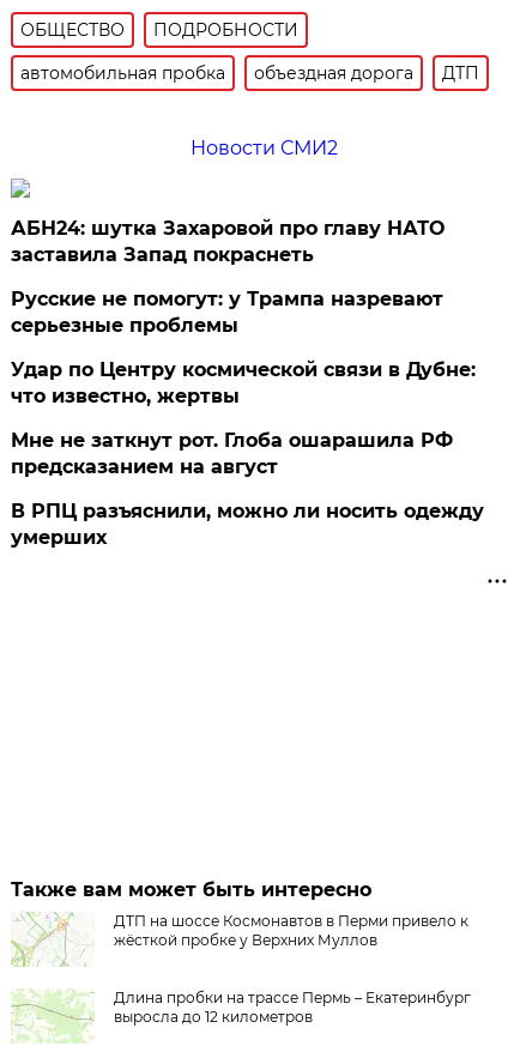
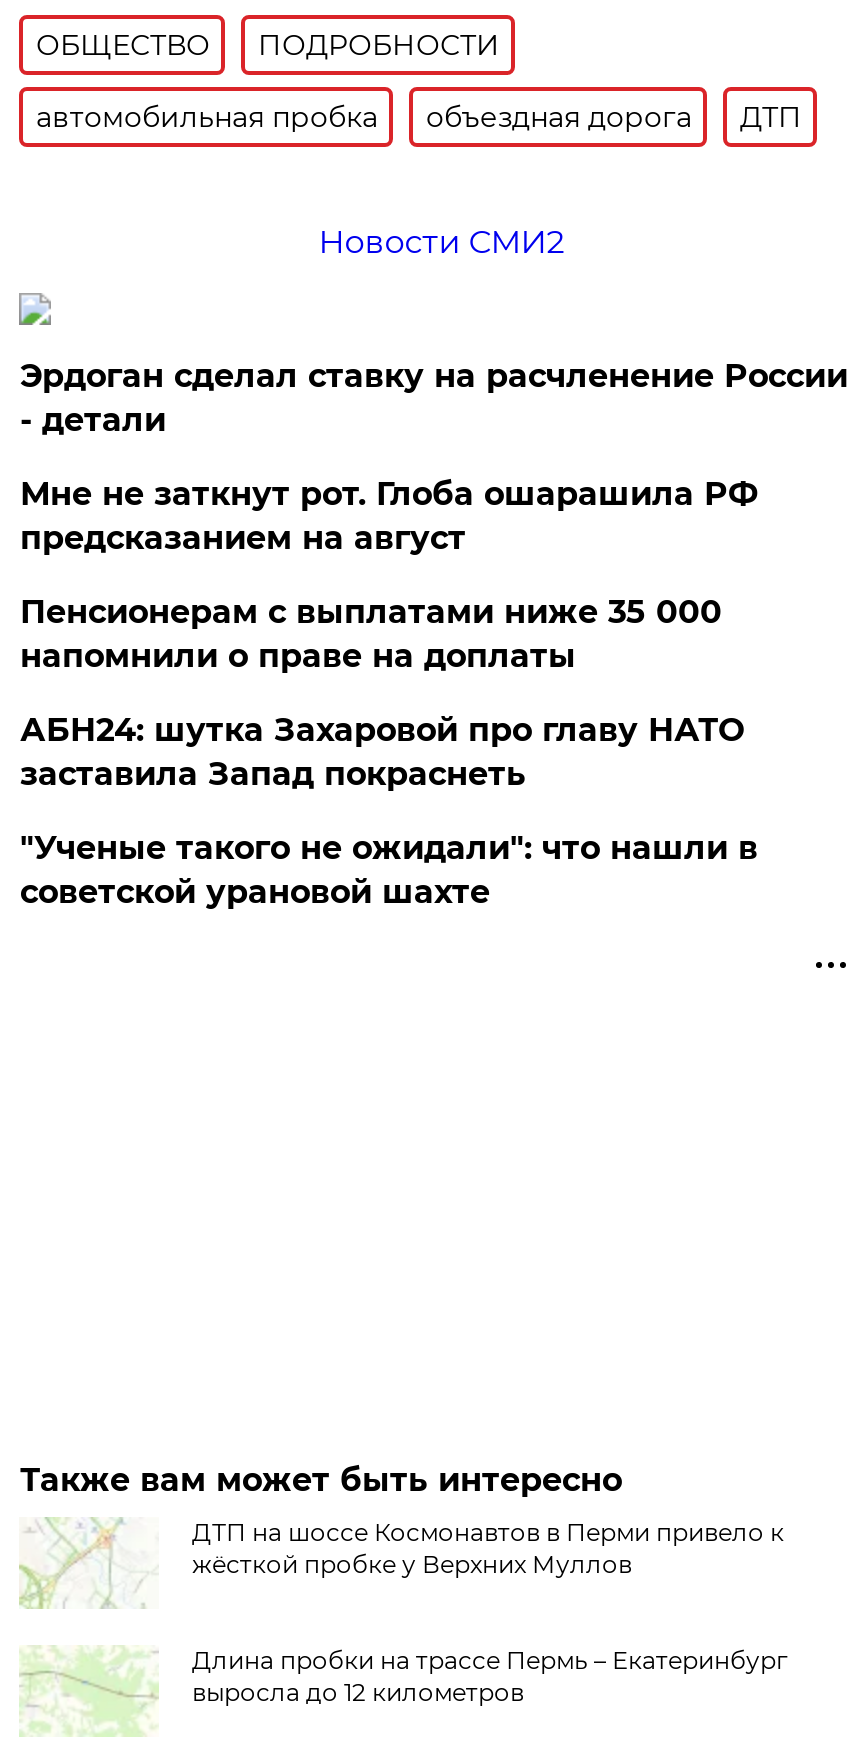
none -> [20,357,848,675] Эрдоган сделал ставку на расчленение России | - детали | Пенсионерам с выплатами ниже 35 000 | напомнили о праве на доплаты
moved [11,217,445,266] -> [20,711,744,793]: АБН24: шутка Захаровой про главу НАТО | заставила Запад покраснеть
[11,288,485,549] Русские не помогут: у Трампа назревают | серьезные проблемы | Удар по Центру космической связи в Дубне: | что известно, жертвы | В РПЦ разъяснили, можно ли носить одежду | умерших -> [20,829,758,911] "Ученые такого не ожидали": что нашли в | советской урановой шахте
moved [11,429,453,478] -> [20,475,758,557]: Мне не заткнут рот. Глоба ошарашила РФ | предсказанием на август

